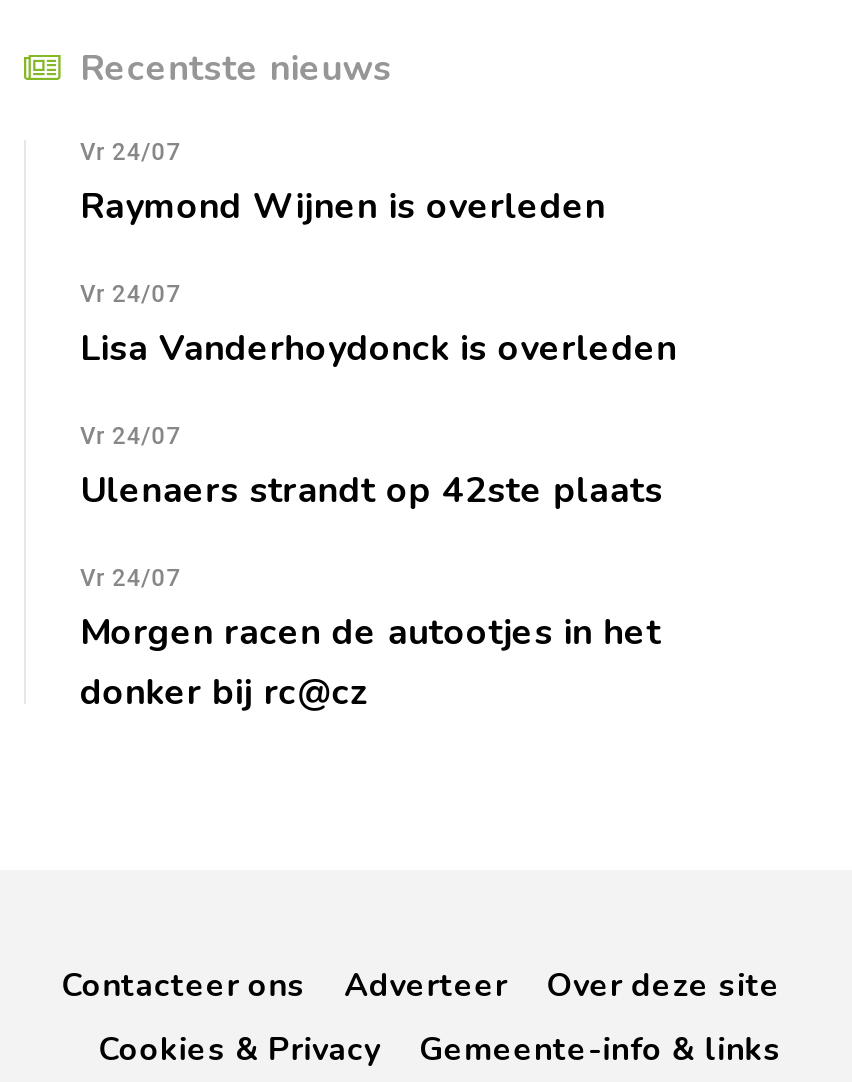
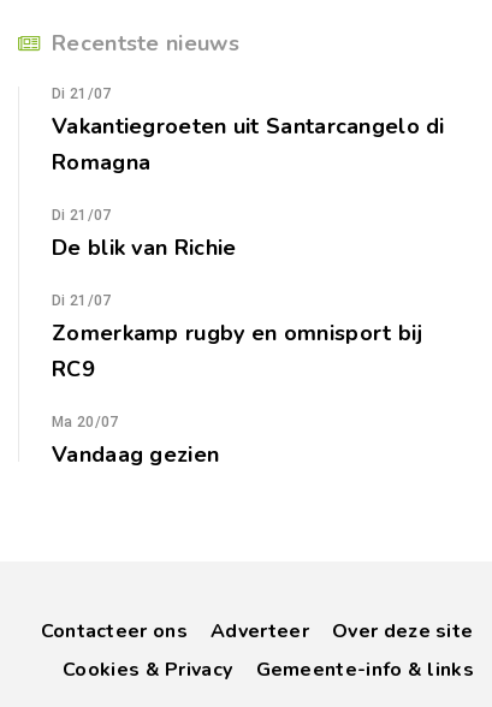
[80,138,606,230] Vr 24/07 | Raymond Wijnen is overleden -> [52,85,445,177] Di 21/07 | Vakantiegroeten uit Santarcangelo di | Romagna
[80,280,677,372] Vr 24/07 | Lisa Vanderhoydonck is overleden -> [52,207,236,262] Di 21/07 | De blik van Richie
[80,422,663,514] Vr 24/07 | Ulenaers strandt op 42ste plaats -> [52,292,423,384] Di 21/07 | Zomerkamp rugby en omnisport bij | RC9
[80,564,661,716] Vr 24/07 | Morgen racen de autootjes in het | donker bij rc@cz -> [52,414,219,469] Ma 20/07 | Vandaag gezien

